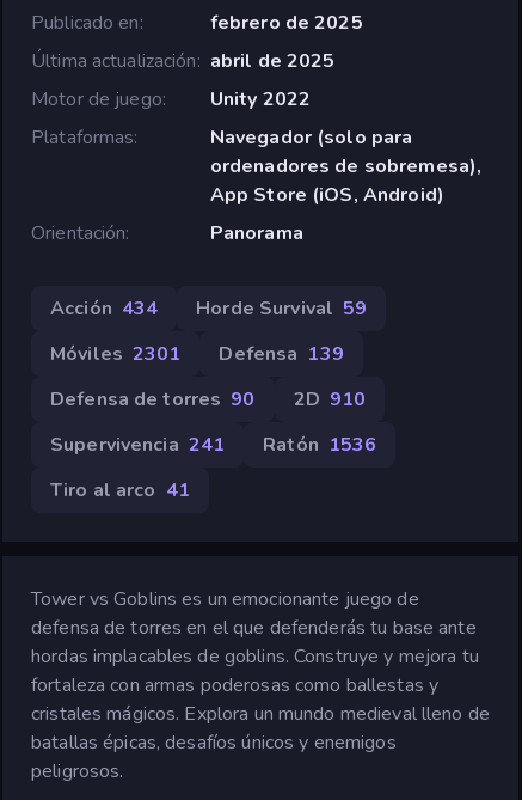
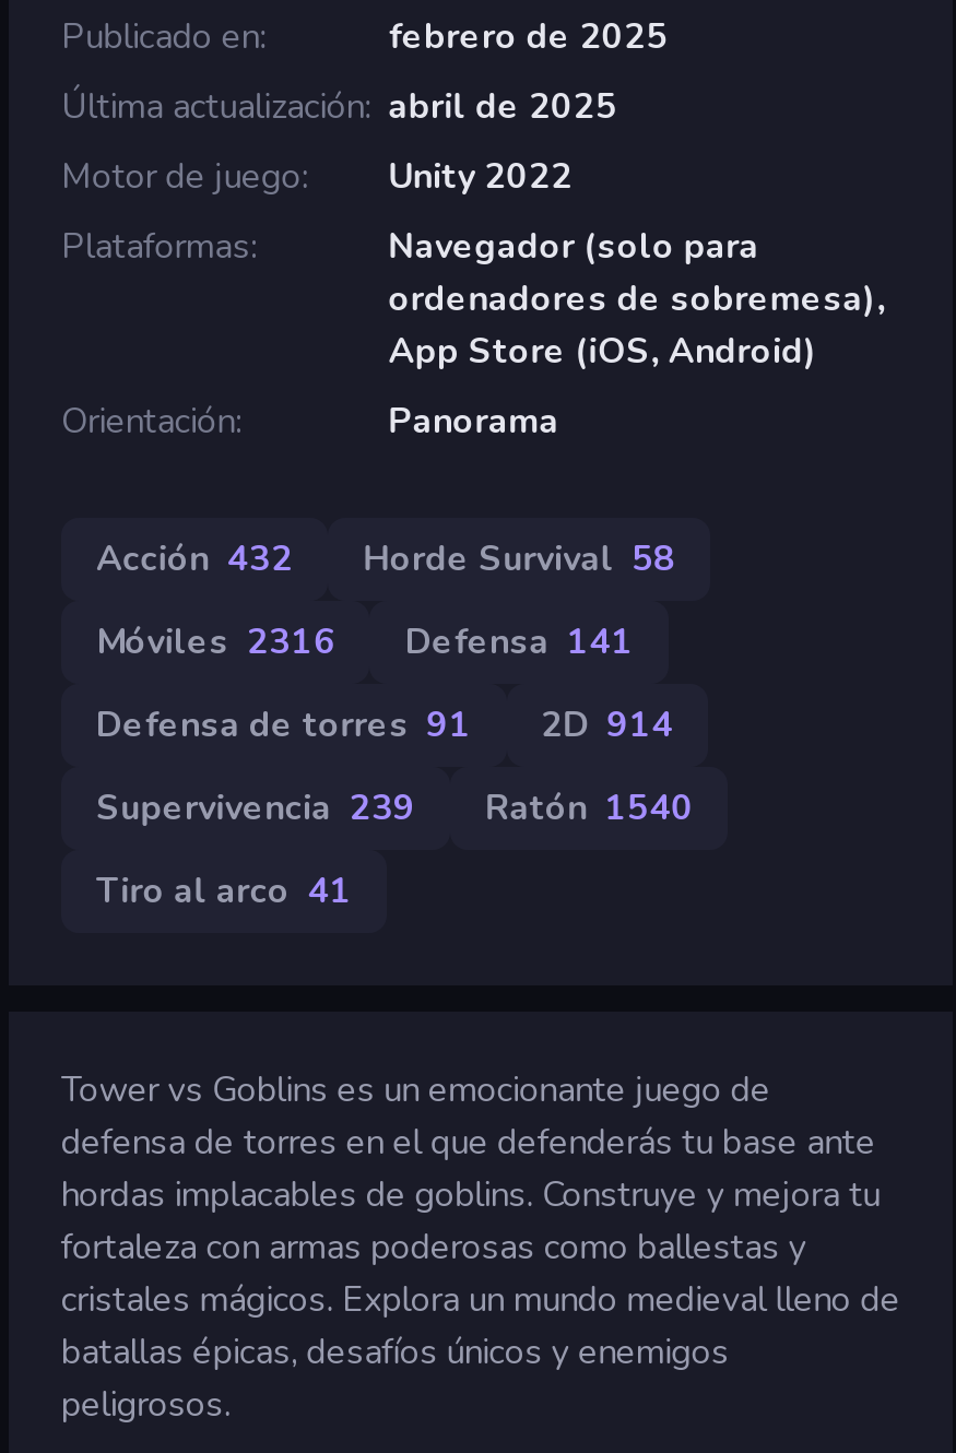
[50,295,158,321] Acción 434 -> [96,535,293,583] Acción 432
[196,295,367,321] Horde Survival 59 -> [363,535,676,583] Horde Survival 58
[50,341,181,367] Móviles 2301 -> [96,618,335,666] Móviles 2316
[219,341,344,367] Defensa 139 -> [405,618,633,666] Defensa 141
[50,386,255,412] Defensa de torres 90 -> [96,701,471,749] Defensa de torres 91
[293,386,366,412] 2D 910 -> [541,701,673,749] 2D 914
[50,431,225,458] Supervivencia 241 -> [96,784,415,832] Supervivencia 239
[263,431,377,458] Ratón 1536 -> [485,784,693,832] Ratón 1540

